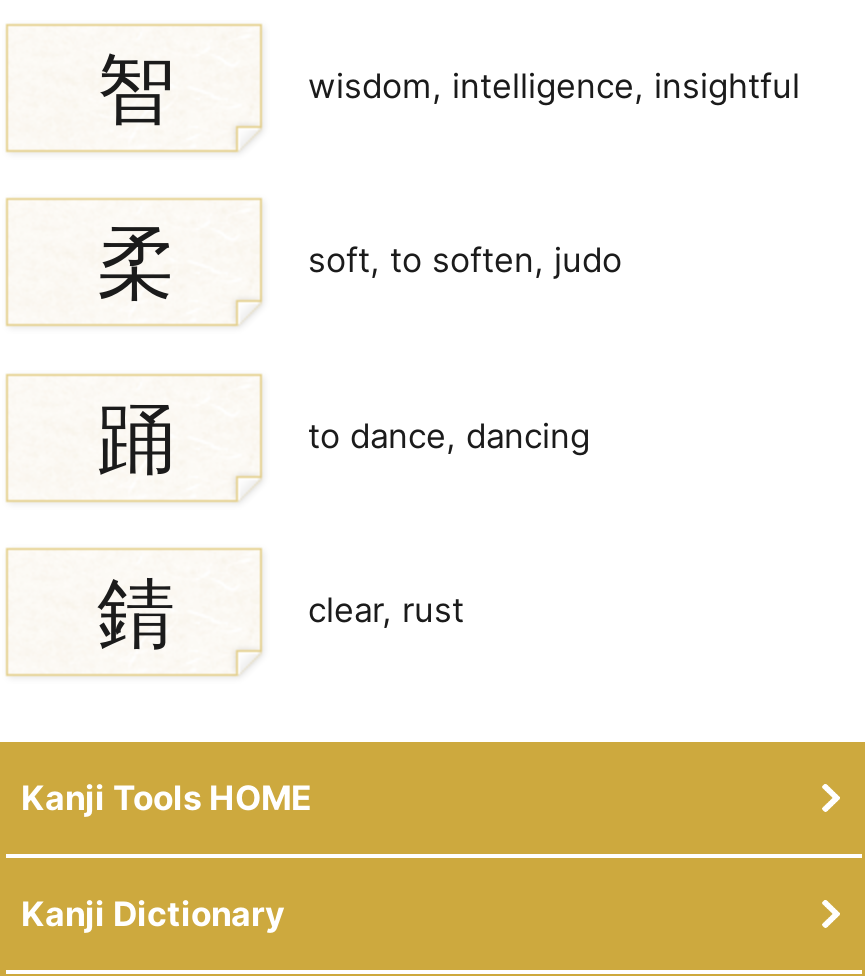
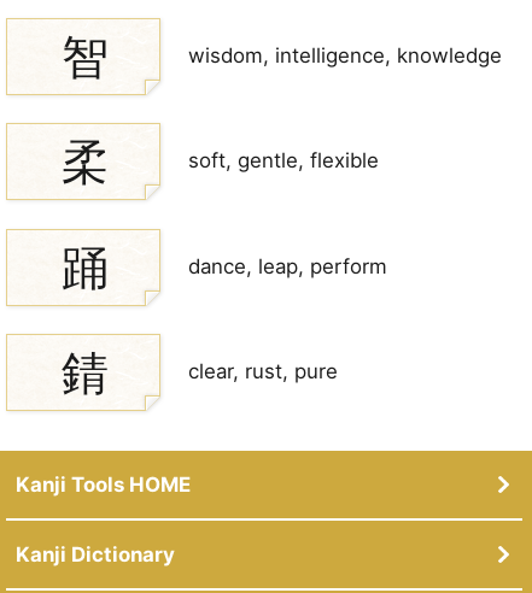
[308,66,800,106] wisdom, intelligence, insightful -> [188,44,502,68] wisdom, intelligence, knowledge
[308,241,622,281] soft, to soften, judo -> [188,149,379,173] soft, gentle, flexible
[308,415,590,455] to dance, dancing -> [188,254,387,278] dance, leap, perform
[308,590,464,630] clear, rust -> [188,359,338,383] clear, rust, pure

